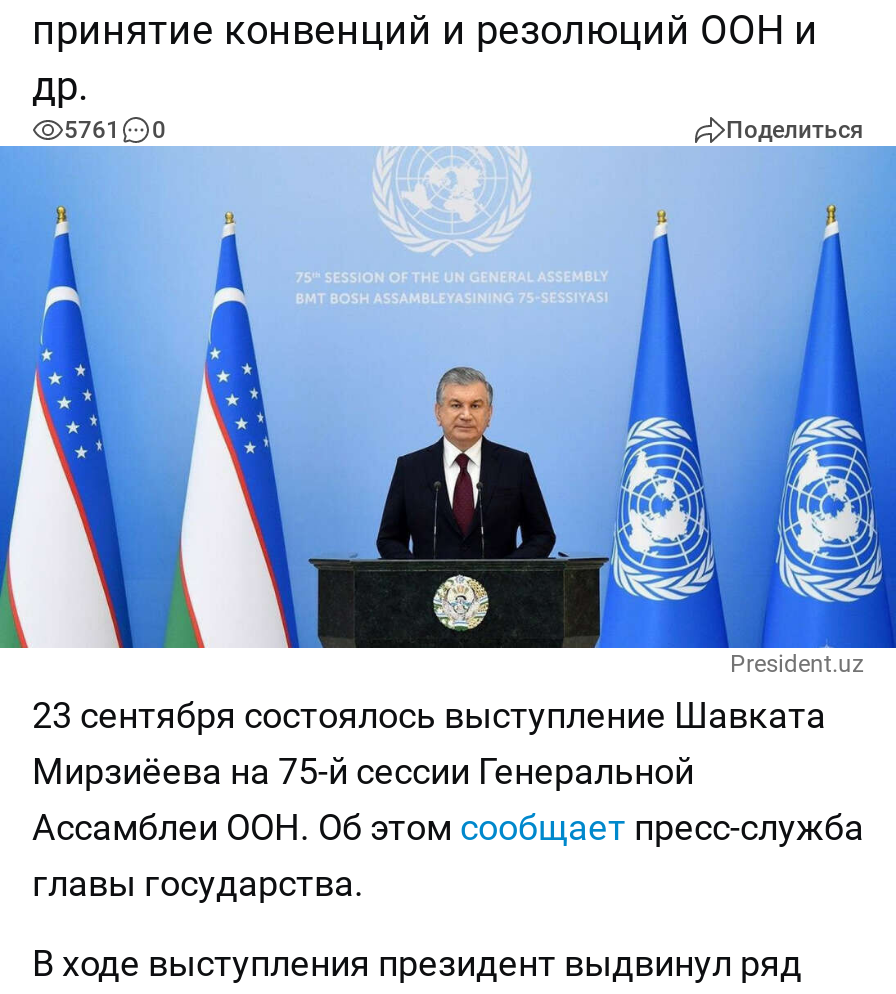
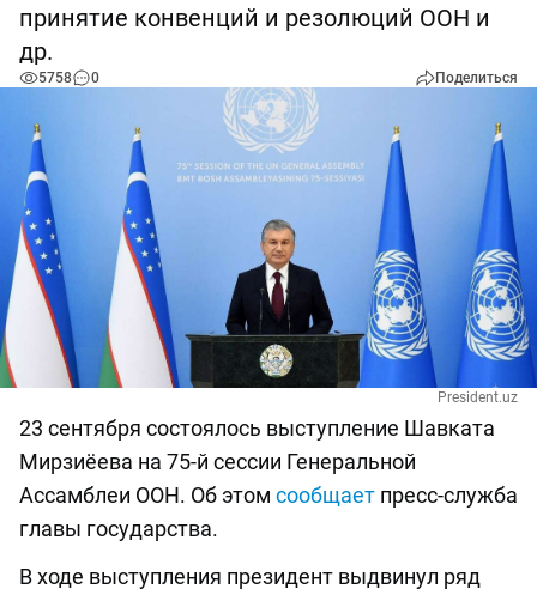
[64,116,166,144] 5761 0 -> [38,69,99,86] 5758 0

